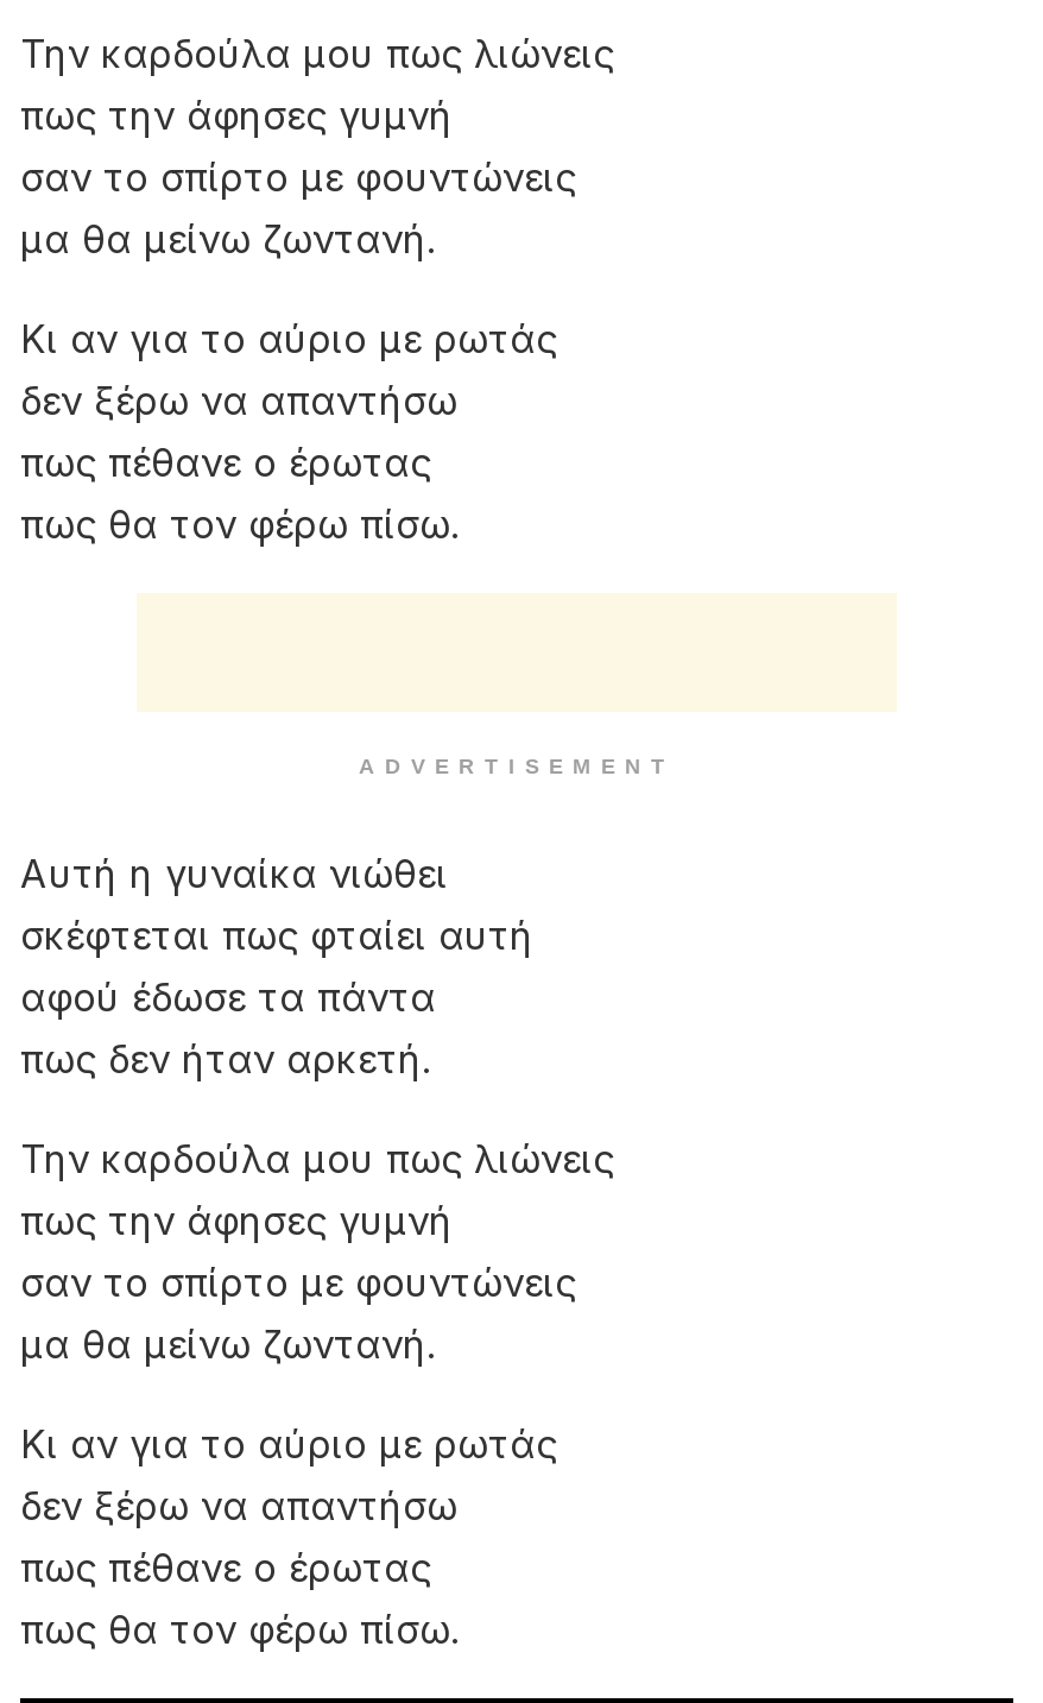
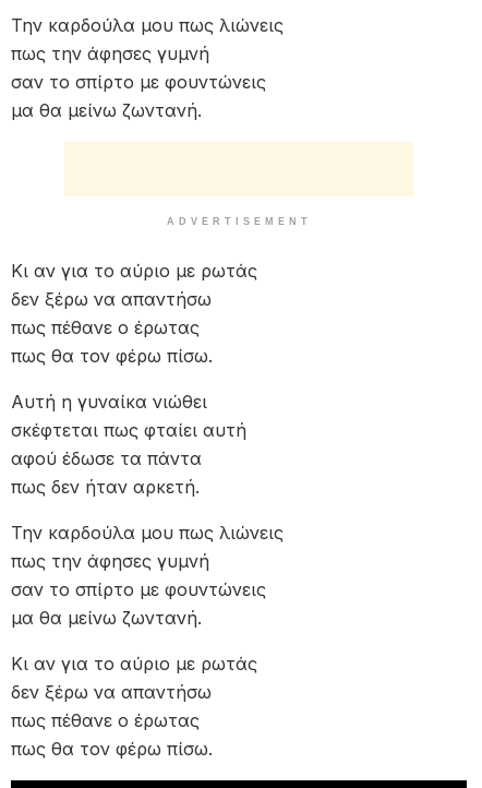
moved [20,315,557,548] -> [11,260,257,367]: Κι αν για το αύριο με ρωτάς | δεν ξέρω να απαντήσω | πως πέθανε ο έρωτας | πως θα τον φέρω πίσω.
moved [359,755,675,778] -> [166,216,311,227]: ADVERTISEMENT

